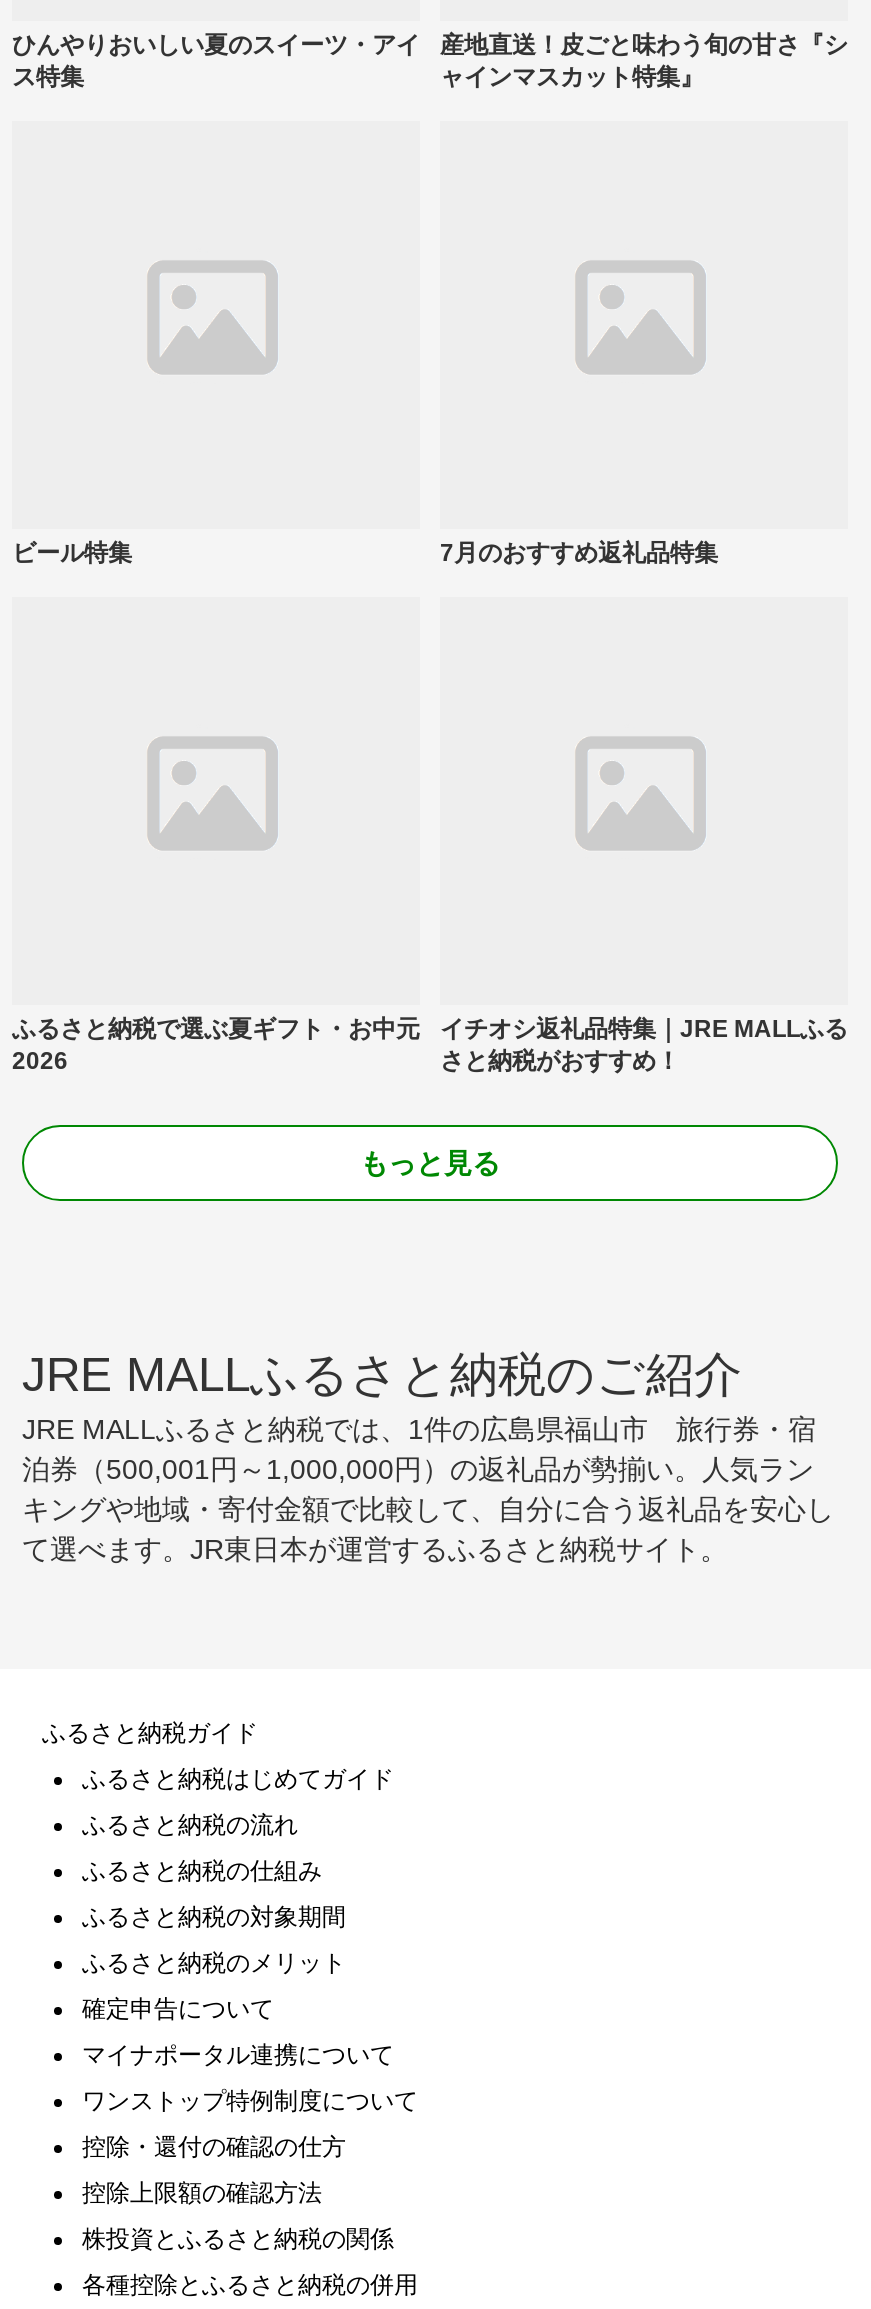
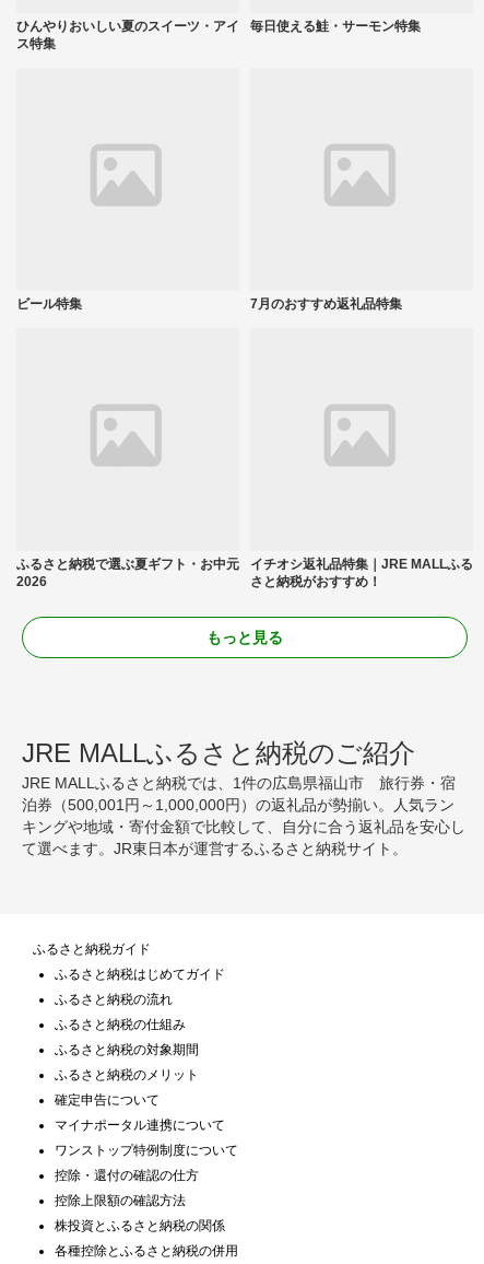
[440,30,848,90] 産地直送！皮ごと味わう旬の甘さ『シ | ャインマスカット特集』 -> [250,18,421,33] 毎日使える鮭・サーモン特集

